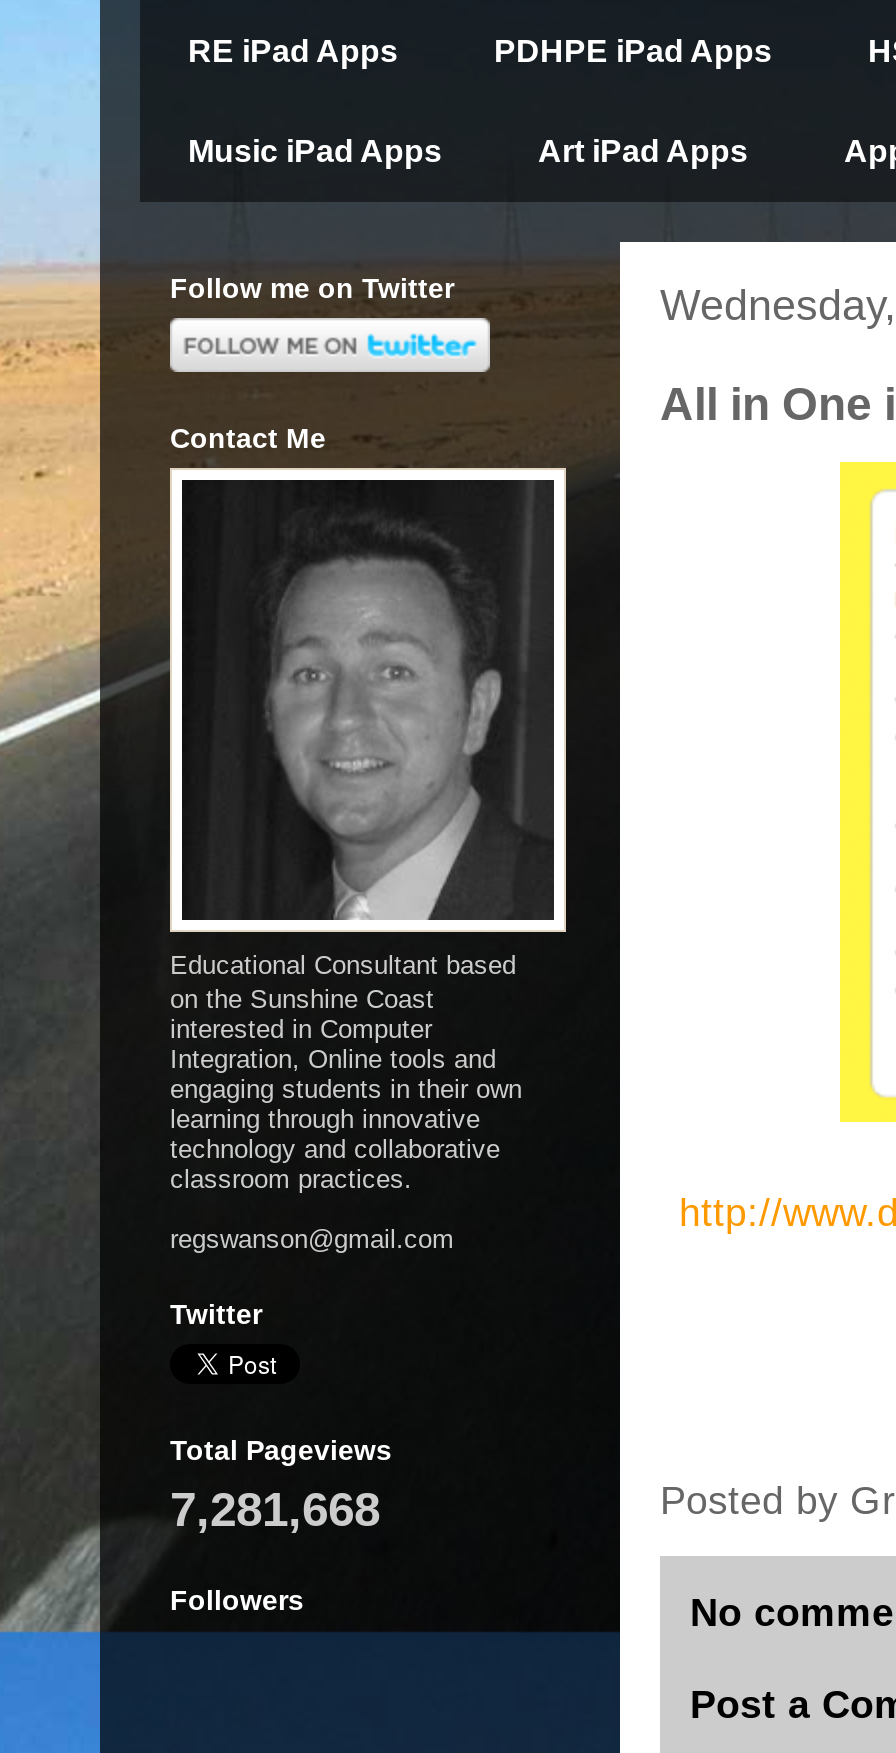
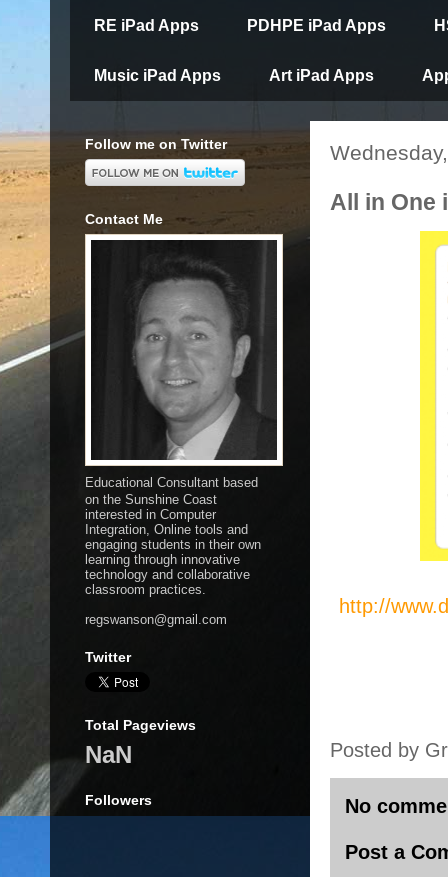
[170,1482,380,1536] 7,281,668 -> [85,741,132,768] NaN

